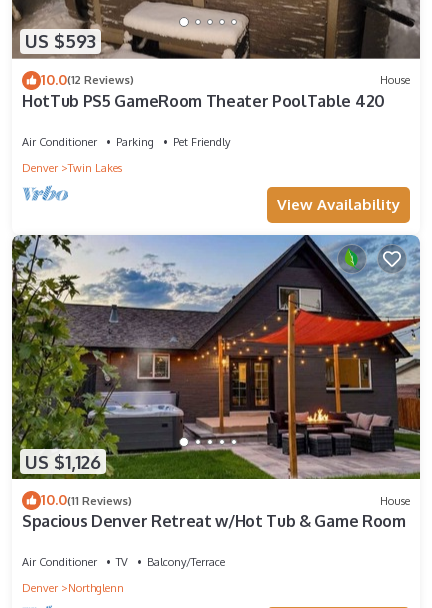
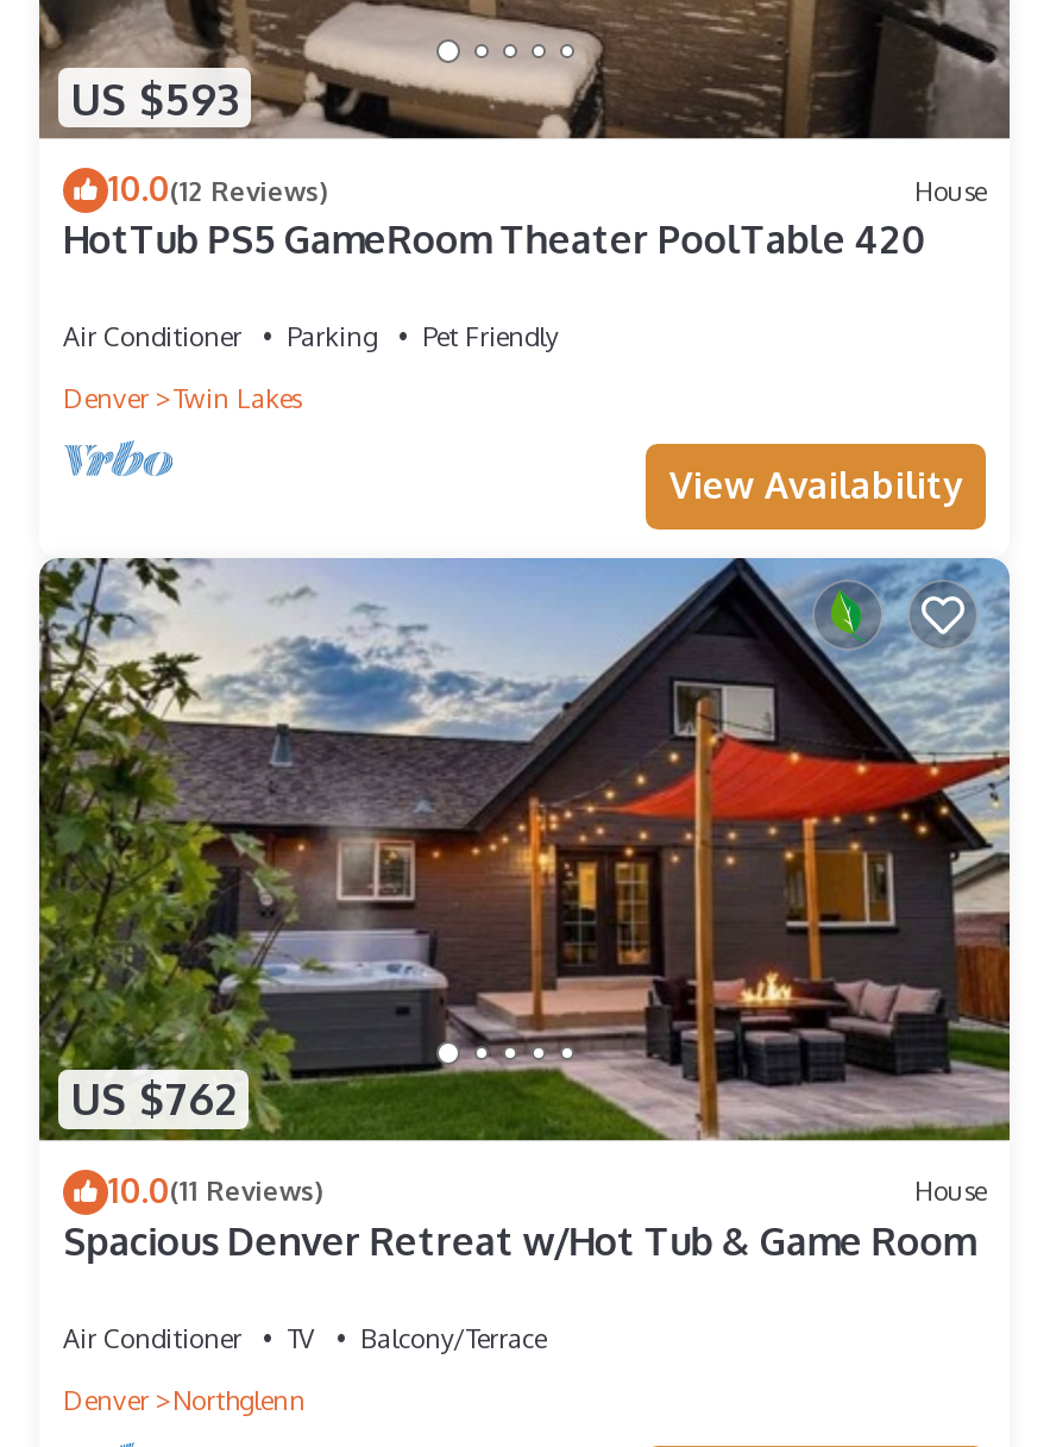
[25,451,101,473] US $1,126 -> [70,1073,237,1125] US $762

